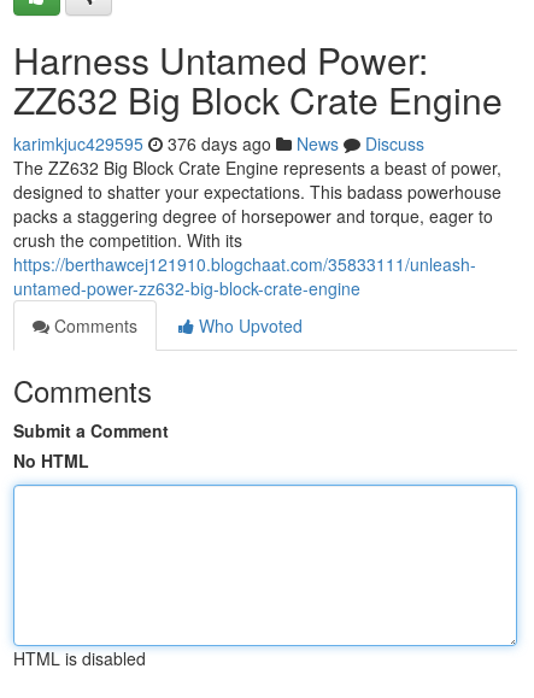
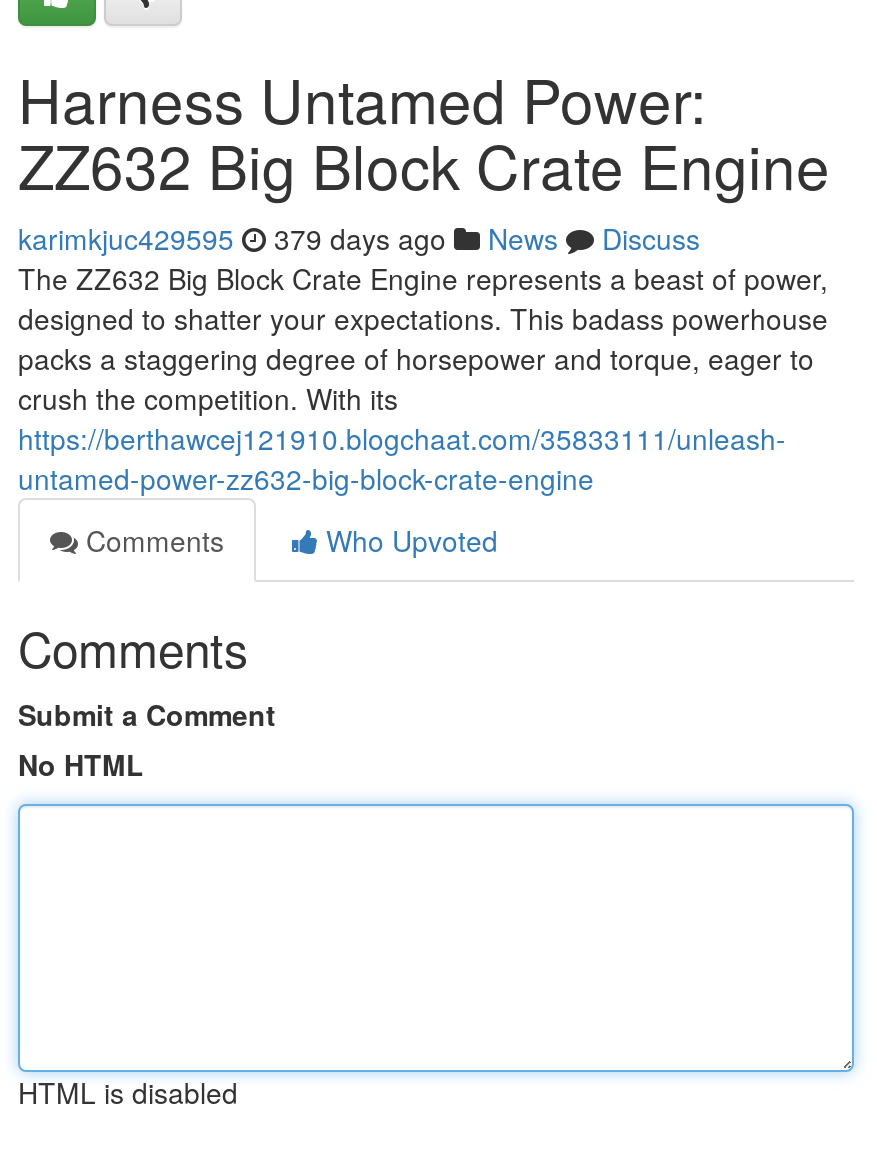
[13,131,424,156] karimkjuc429595 376 days ago News Discuss -> [18,218,700,258] karimkjuc429595 379 days ago News Discuss

